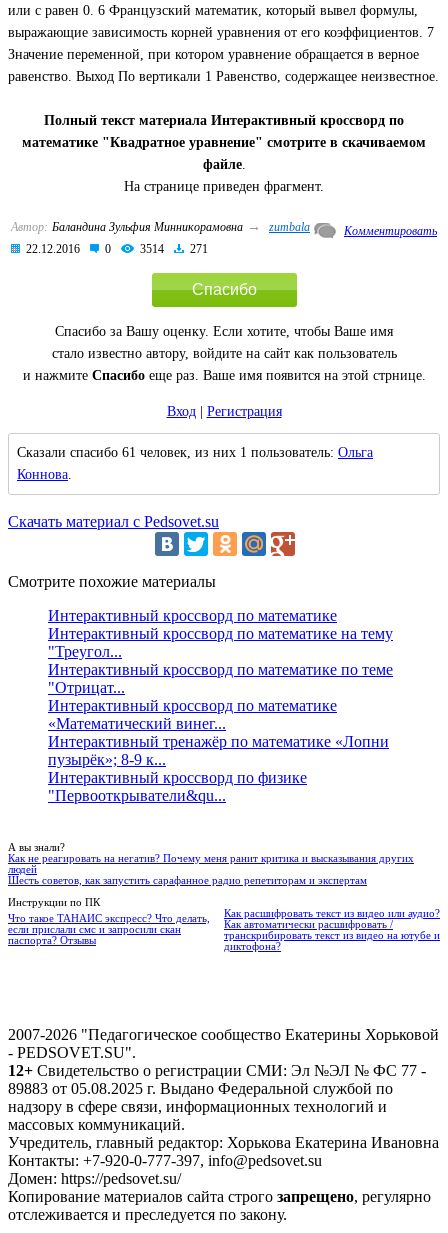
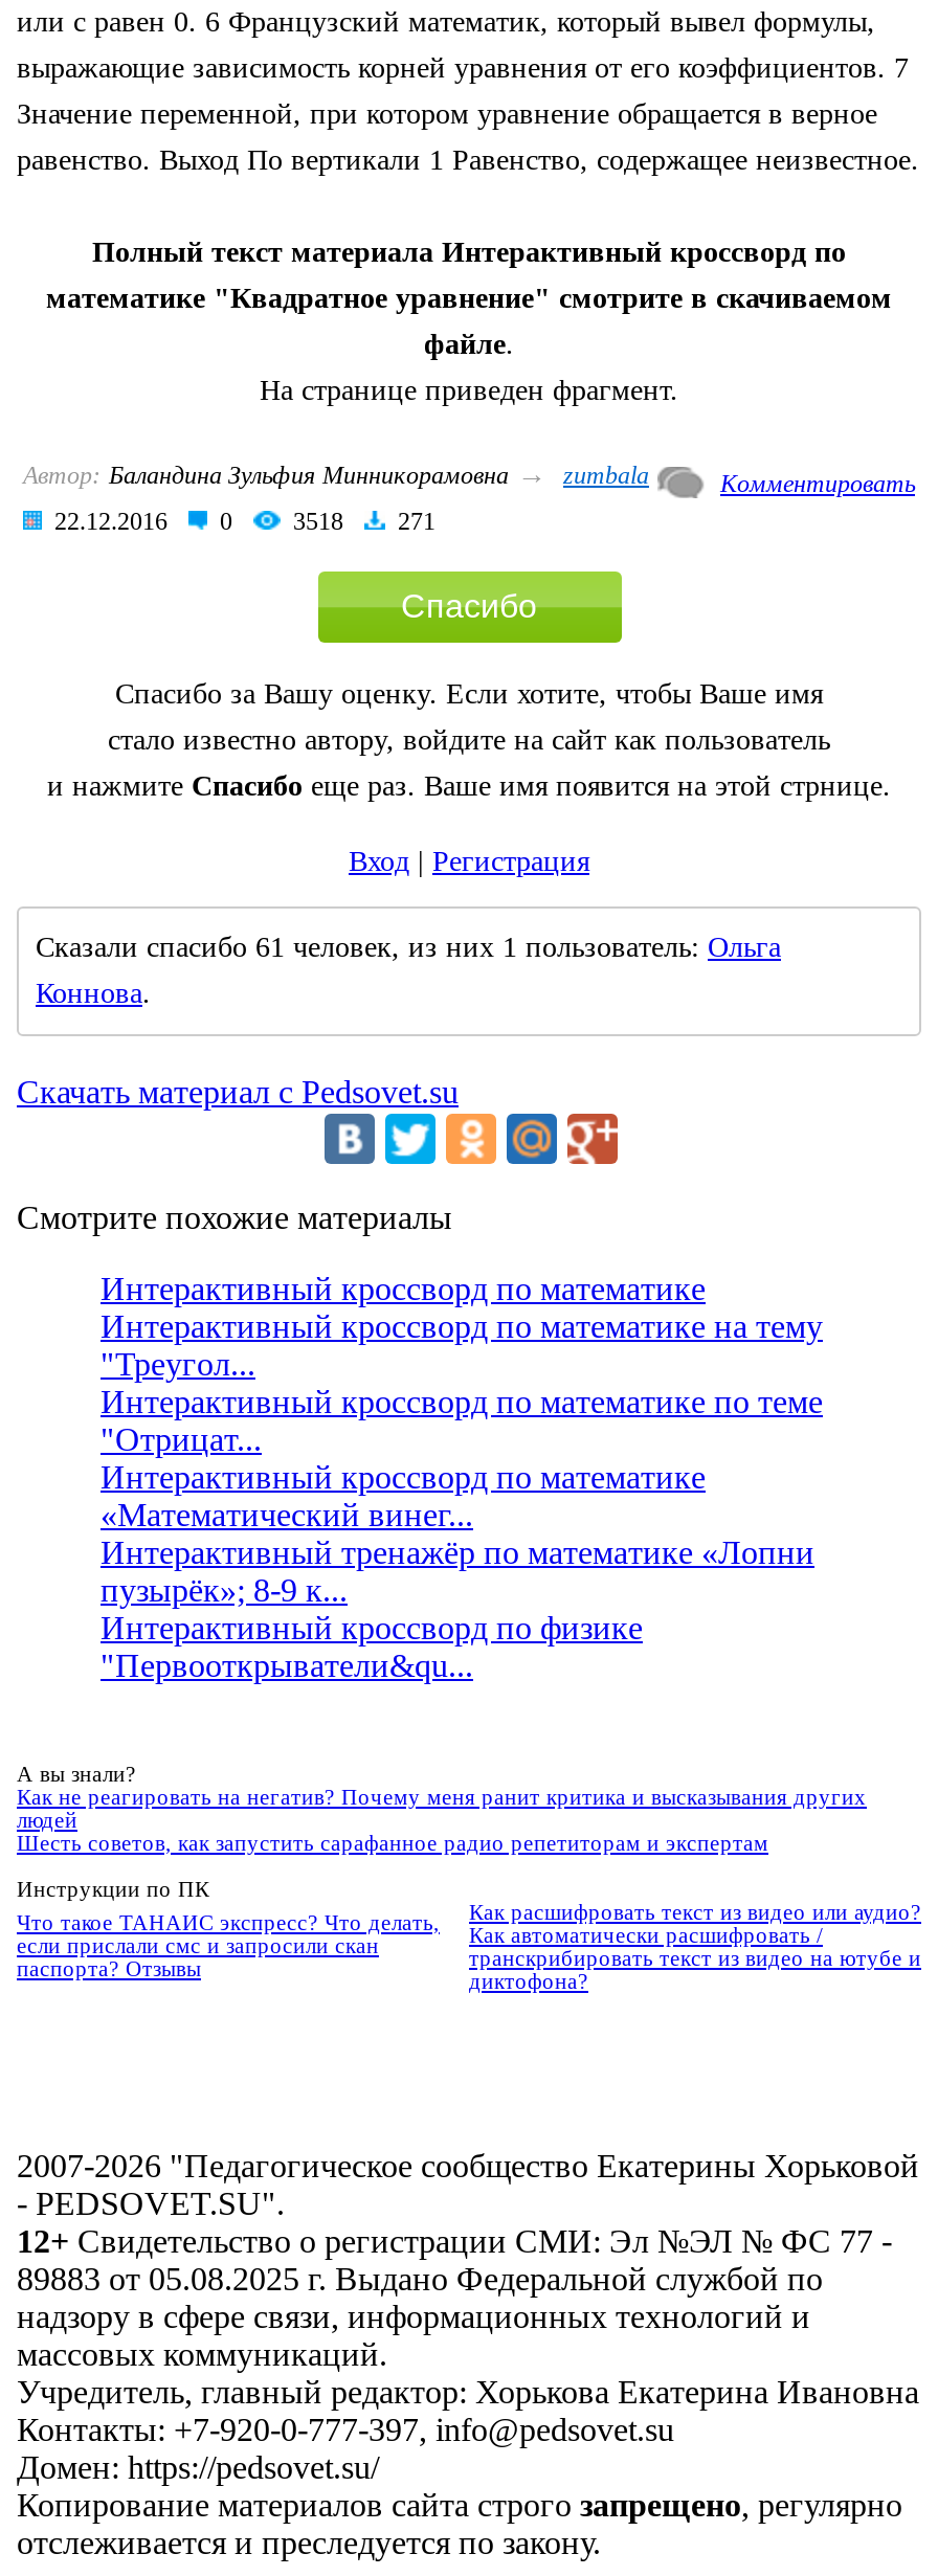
[23,242,208,256] 22.12.2016 0 3514 271 -> [48,507,435,537] 22.12.2016 0 3518 271

